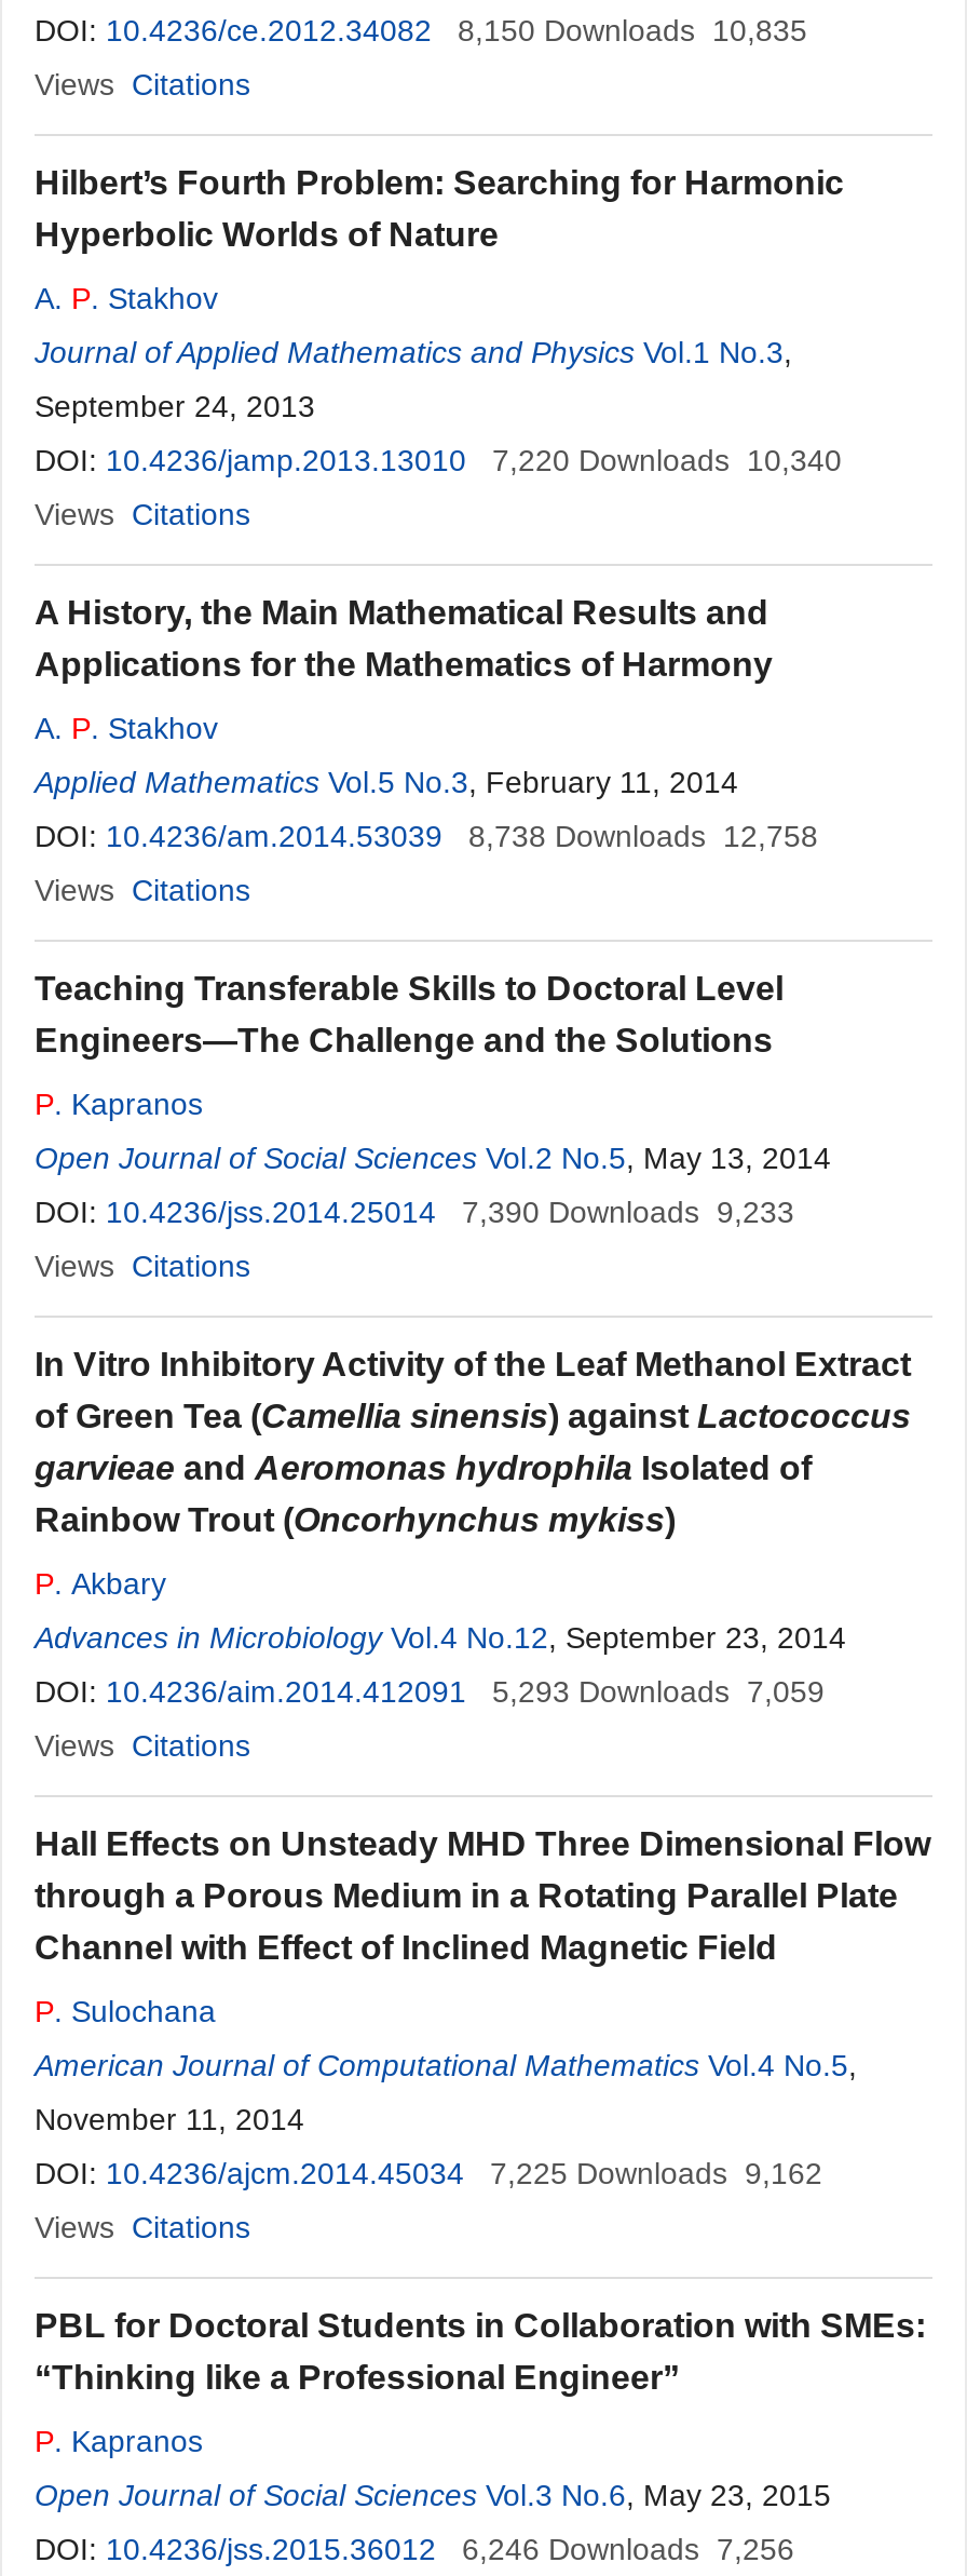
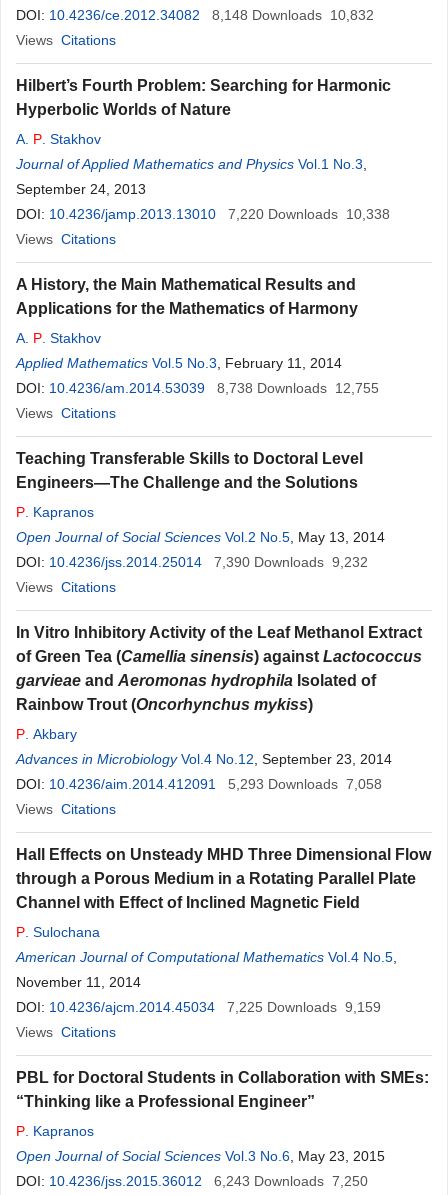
[35,13,807,48] DOI: 10.4236/ce.2012.34082 8,150 Downloads 10,835 -> [16,7,374,23] DOI: 10.4236/ce.2012.34082 8,148 Downloads 10,832
[35,443,842,477] DOI: 10.4236/jamp.2013.13010 7,220 Downloads 10,340 -> [16,206,390,222] DOI: 10.4236/jamp.2013.13010 7,220 Downloads 10,338
[35,819,818,853] DOI: 10.4236/am.2014.53039 8,738 Downloads 12,758 -> [16,380,379,396] DOI: 10.4236/am.2014.53039 8,738 Downloads 12,755
[35,1195,794,1229] DOI: 10.4236/jss.2014.25014 7,390 Downloads 9,233 -> [16,554,368,570] DOI: 10.4236/jss.2014.25014 7,390 Downloads 9,232
[35,1674,825,1709] DOI: 10.4236/aim.2014.412091 5,293 Downloads 7,059 -> [16,776,382,792] DOI: 10.4236/aim.2014.412091 5,293 Downloads 7,058
[35,2156,822,2190] DOI: 10.4236/ajcm.2014.45034 7,225 Downloads 9,162 -> [16,999,381,1015] DOI: 10.4236/ajcm.2014.45034 7,225 Downloads 9,159
[35,2532,794,2566] DOI: 10.4236/jss.2015.36012 6,246 Downloads 7,256 -> [16,1173,368,1189] DOI: 10.4236/jss.2015.36012 6,243 Downloads 7,250

